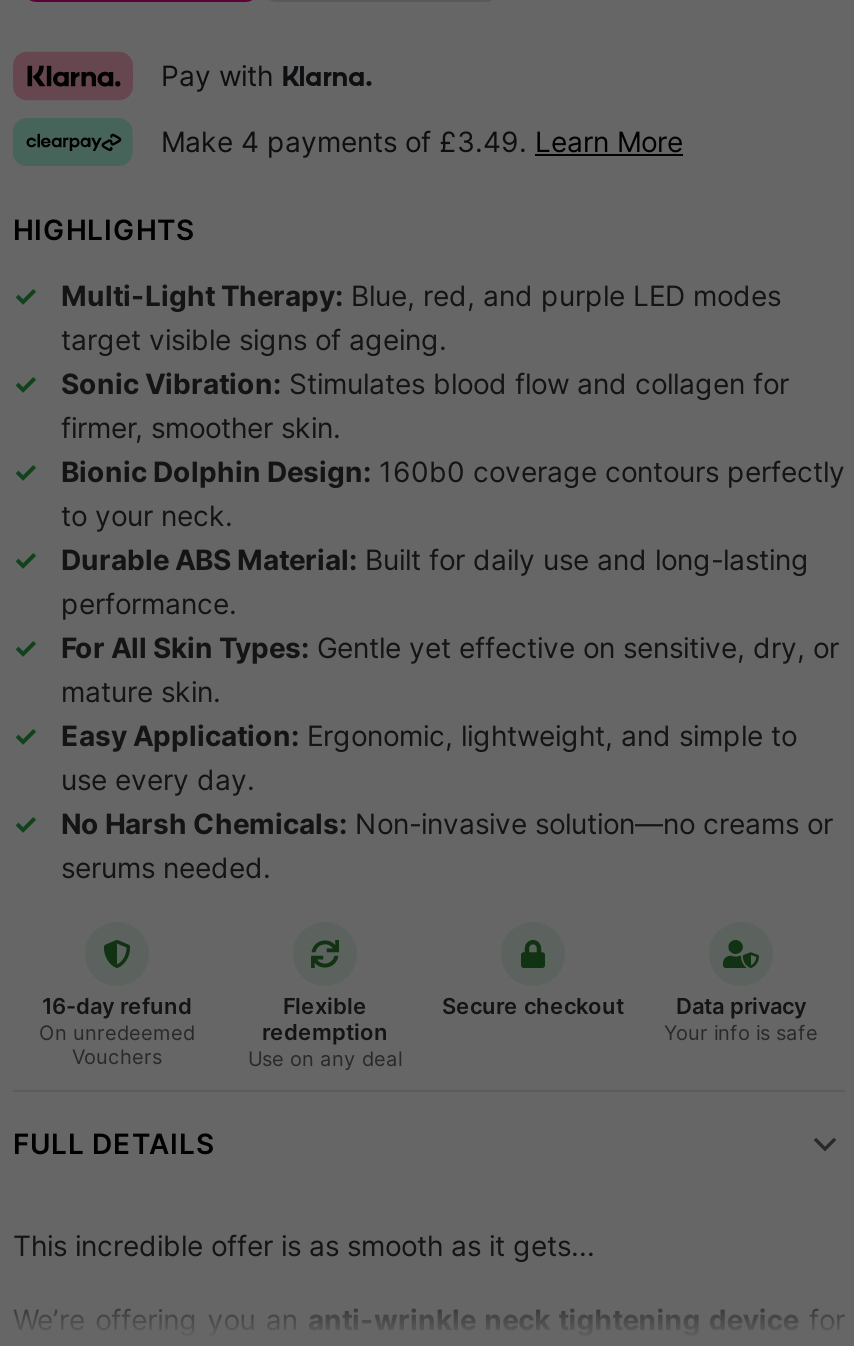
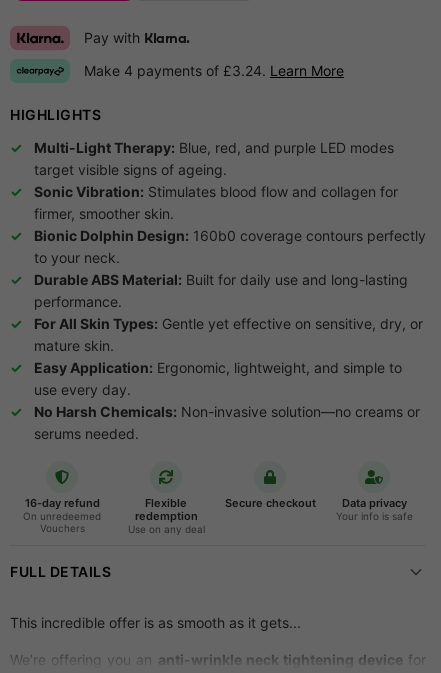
[161,124,683,158] Make 4 payments of £3.49. Learn More -> [84,62,344,79] Make 4 payments of £3.24. Learn More

